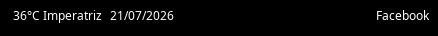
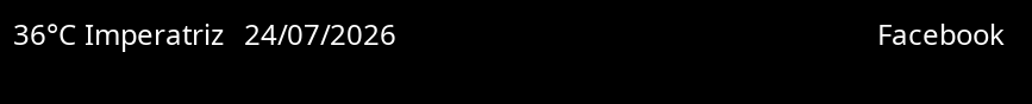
[13,7,174,24] 36°C Imperatriz 21/07/2026 -> [13,14,396,54] 36°C Imperatriz 24/07/2026

